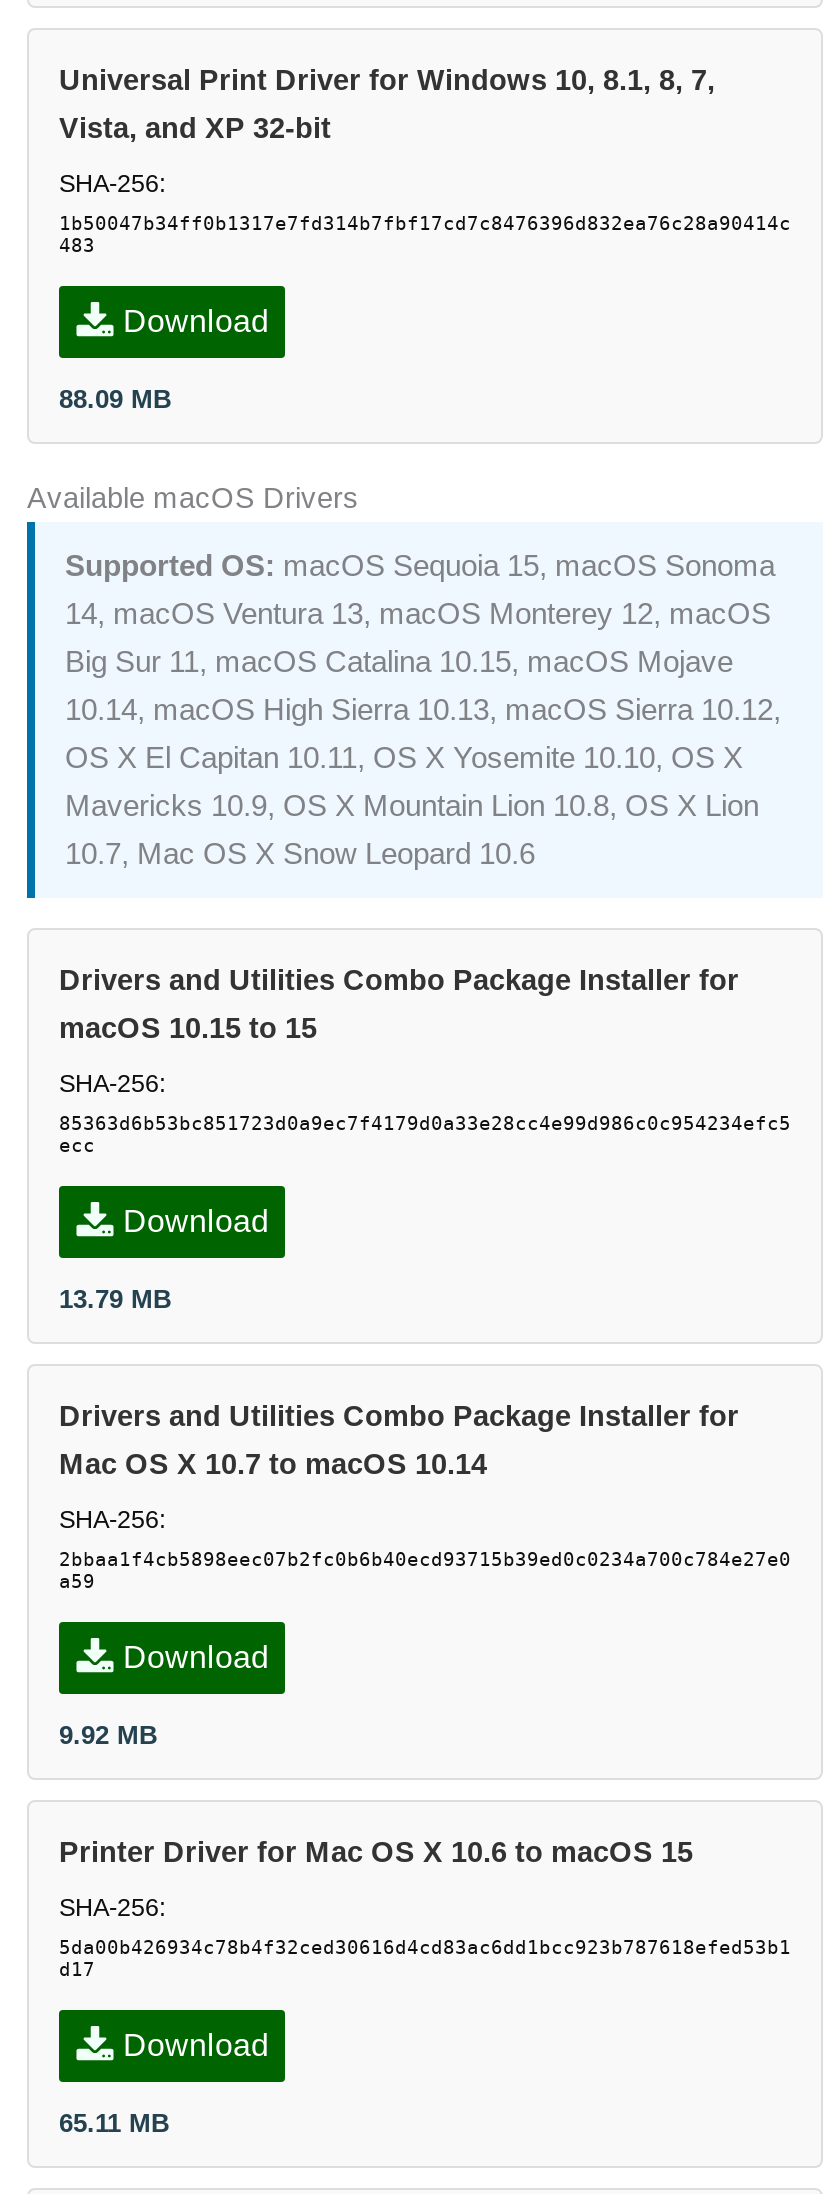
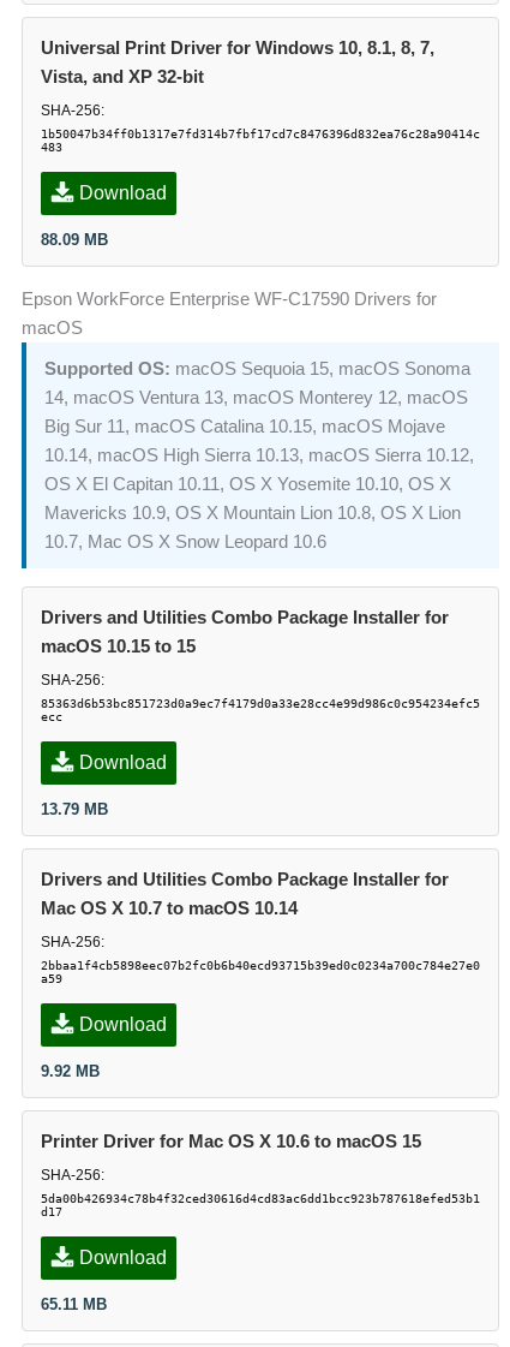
[27,483,359,515] Available macOS Drivers -> [22,290,437,338] Epson WorkForce Enterprise WF-C17590 Drivers for | macOS

